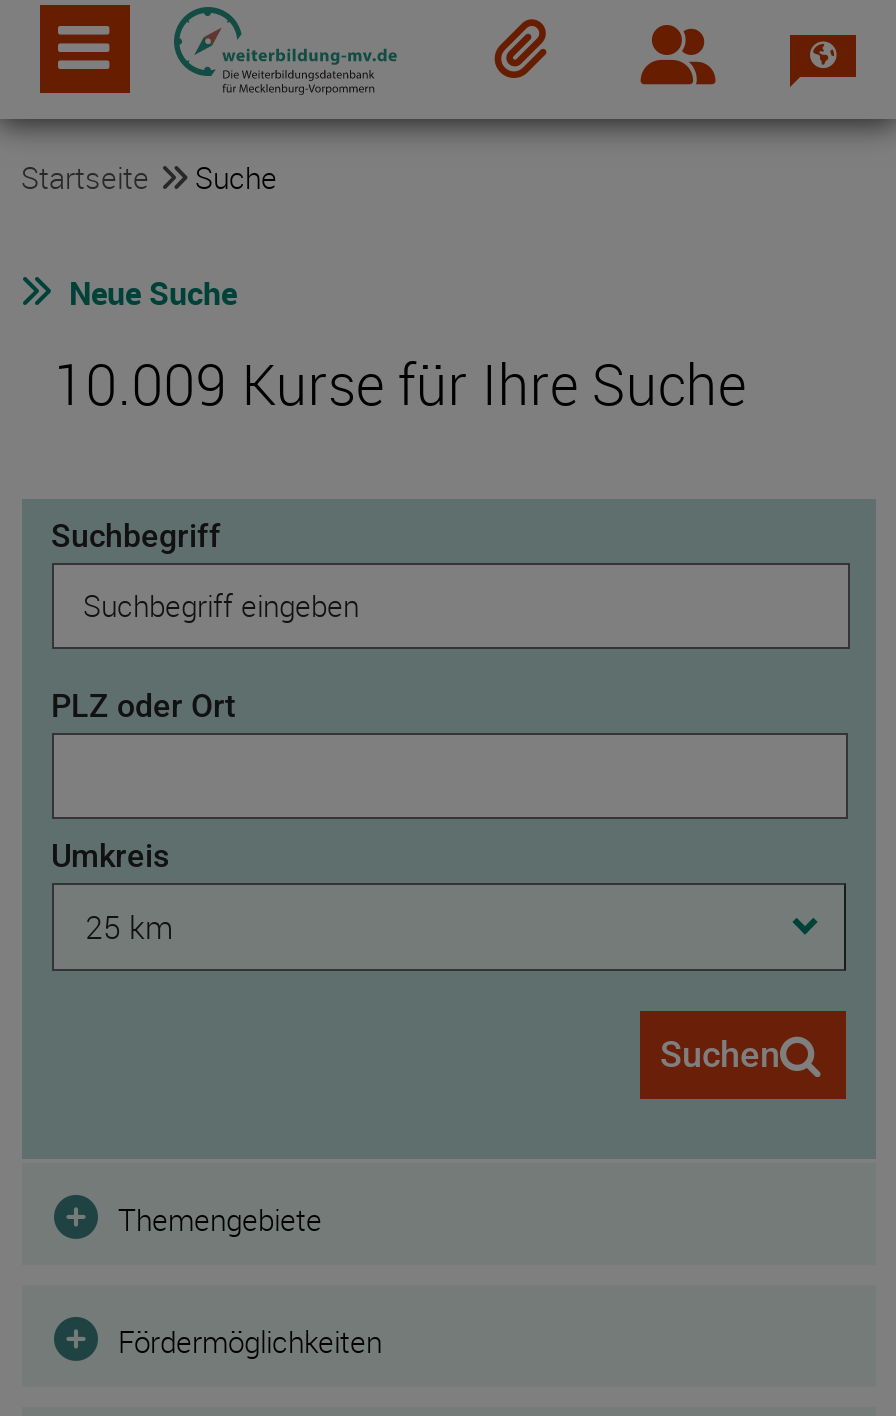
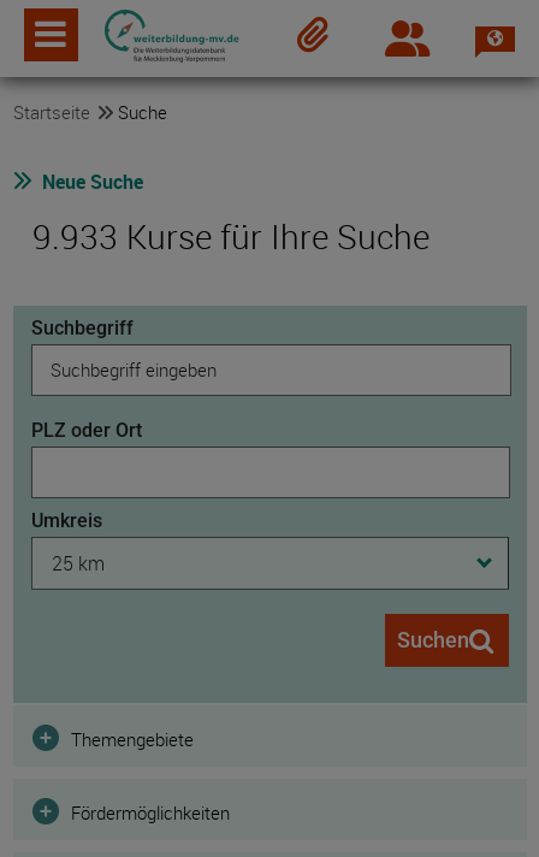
[54,347,746,421] 10.009 Kurse für Ihre Suche -> [32,214,429,259] 9.933 Kurse für Ihre Suche

